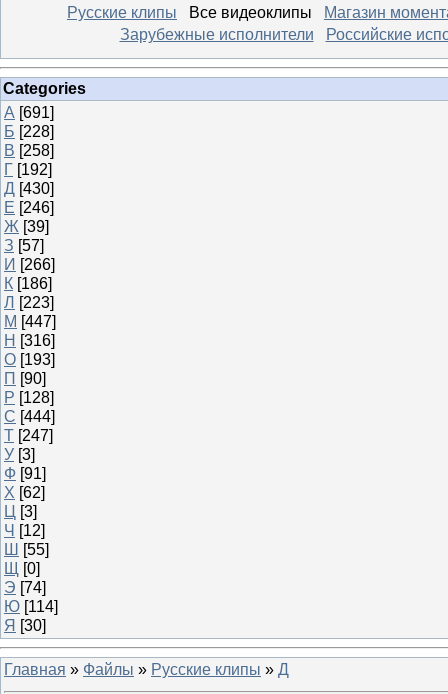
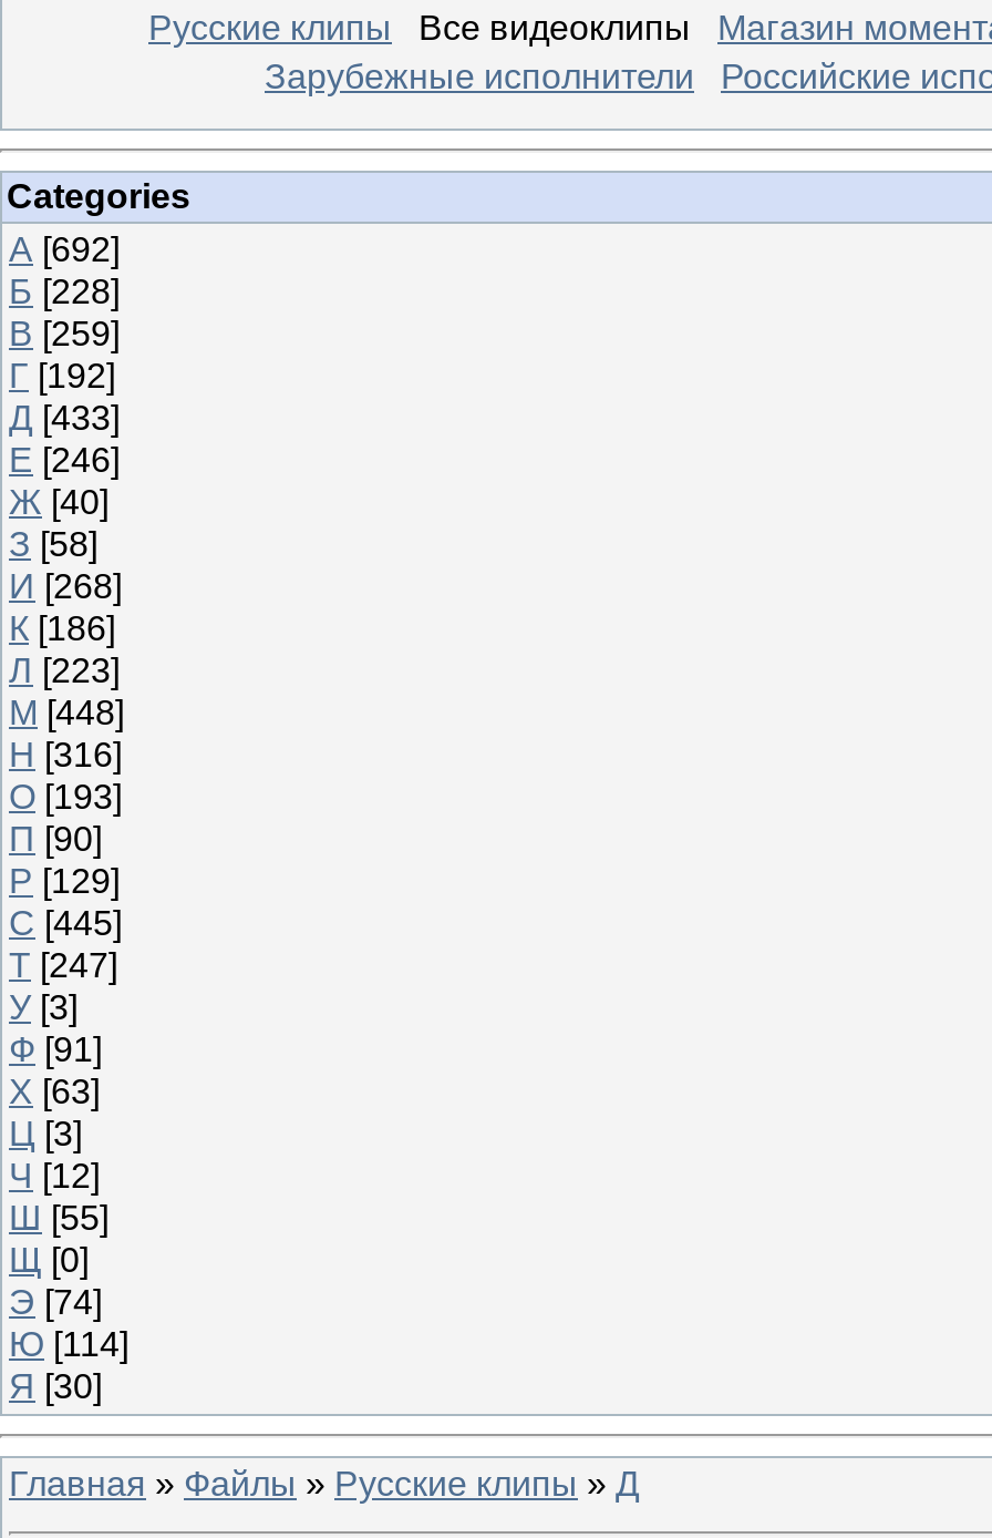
[4,104,54,121] А [691] -> [9,230,120,268] А [692]
[4,142,54,159] В [258] -> [9,315,120,352] В [259]
[4,180,54,197] Д [430] -> [9,399,120,437] Д [433]
[4,218,49,235] Ж [39] -> [9,483,108,521] Ж [40]
[4,237,44,254] З [57] -> [9,525,97,563] З [58]
[4,256,55,273] И [266] -> [9,567,122,605] И [268]
[4,313,56,330] М [447] -> [9,694,124,731] М [448]
[4,389,54,406] Р [128] -> [9,862,120,900] Р [129]
[4,408,55,425] С [444] -> [9,904,122,942] С [445]
[4,484,45,501] Х [62] -> [9,1073,100,1110] Х [63]

